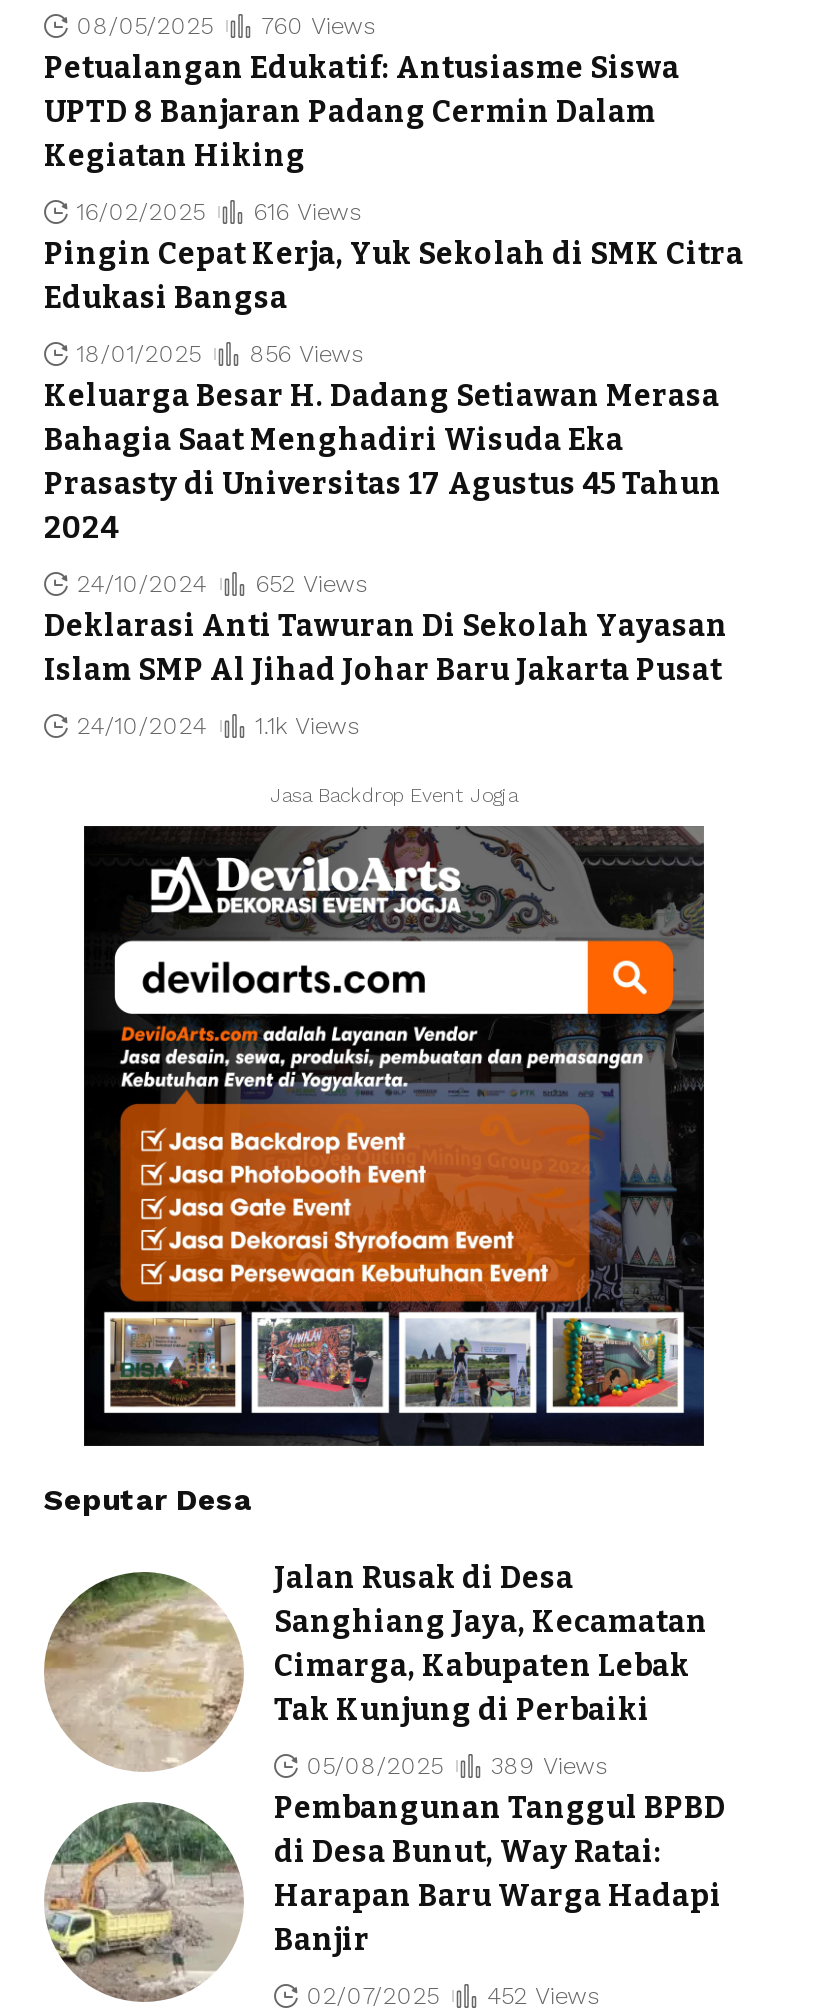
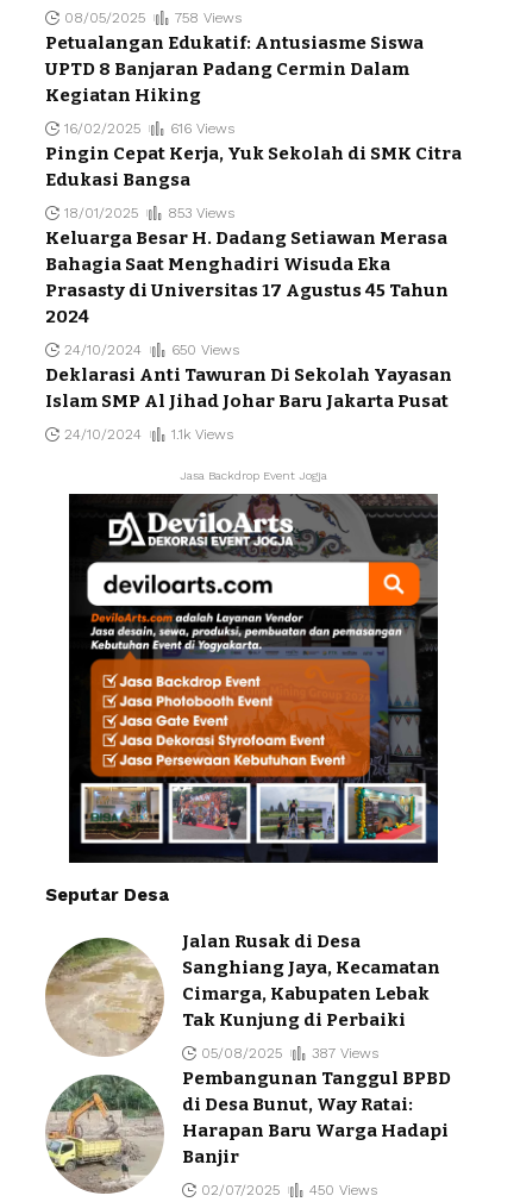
[76,13,375,41] 08/05/2025 760 Views -> [64,10,241,27] 08/05/2025 758 Views
[76,341,363,369] 18/01/2025 856 Views -> [64,205,234,222] 18/01/2025 853 Views
[76,571,367,599] 24/10/2024 652 Views -> [64,342,239,359] 24/10/2024 650 Views
[306,1753,607,1781] 05/08/2025 389 Views -> [201,1045,378,1062] 05/08/2025 387 Views
[306,1983,599,2011] 02/07/2025 452 Views -> [201,1182,377,1199] 02/07/2025 450 Views

